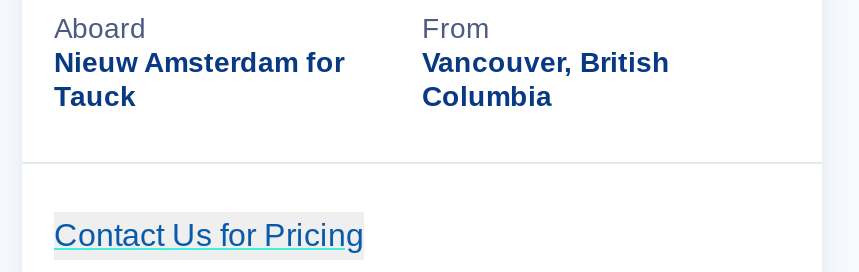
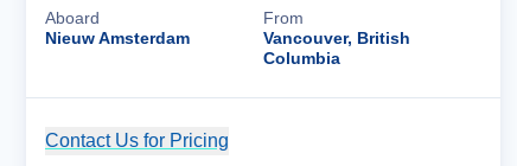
[54,46,344,112] Nieuw Amsterdam for | Tauck -> [45,28,190,47] Nieuw Amsterdam

